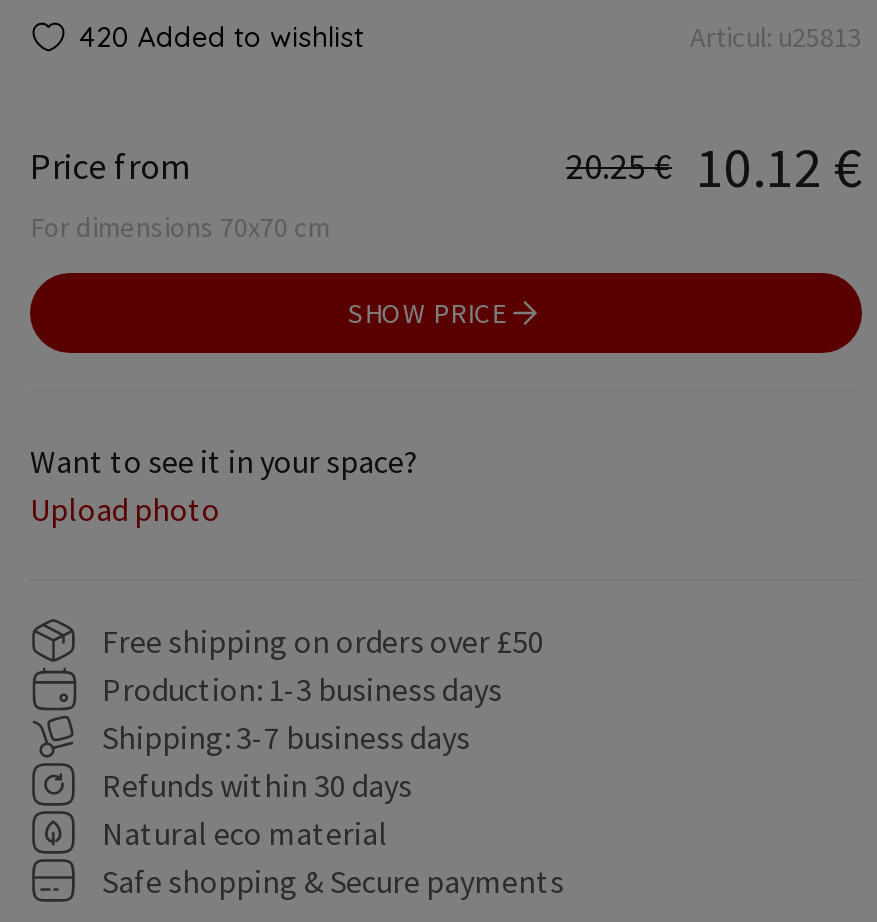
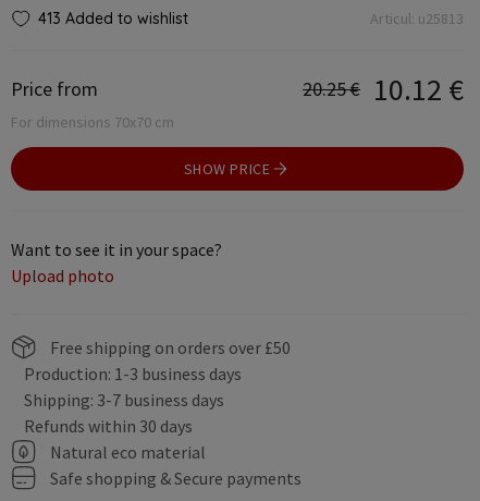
[80,19,364,55] 420 Added to wishlist -> [38,9,188,28] 413 Added to wishlist

